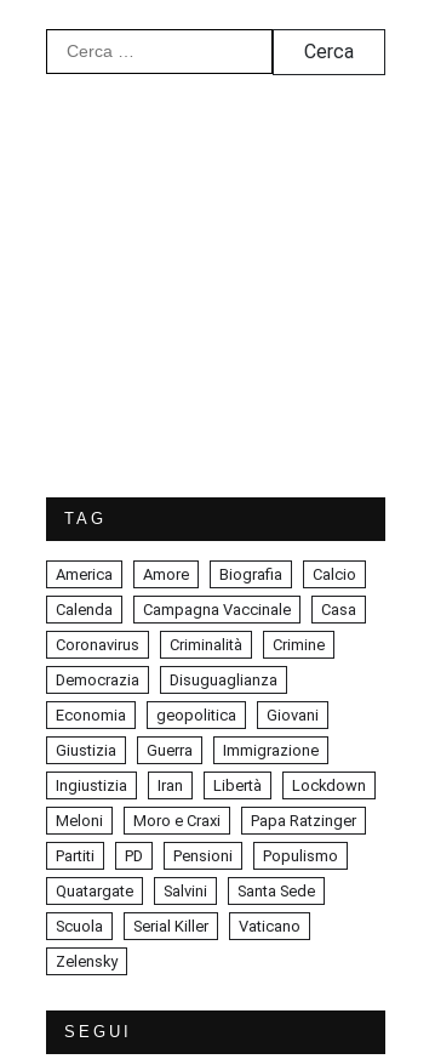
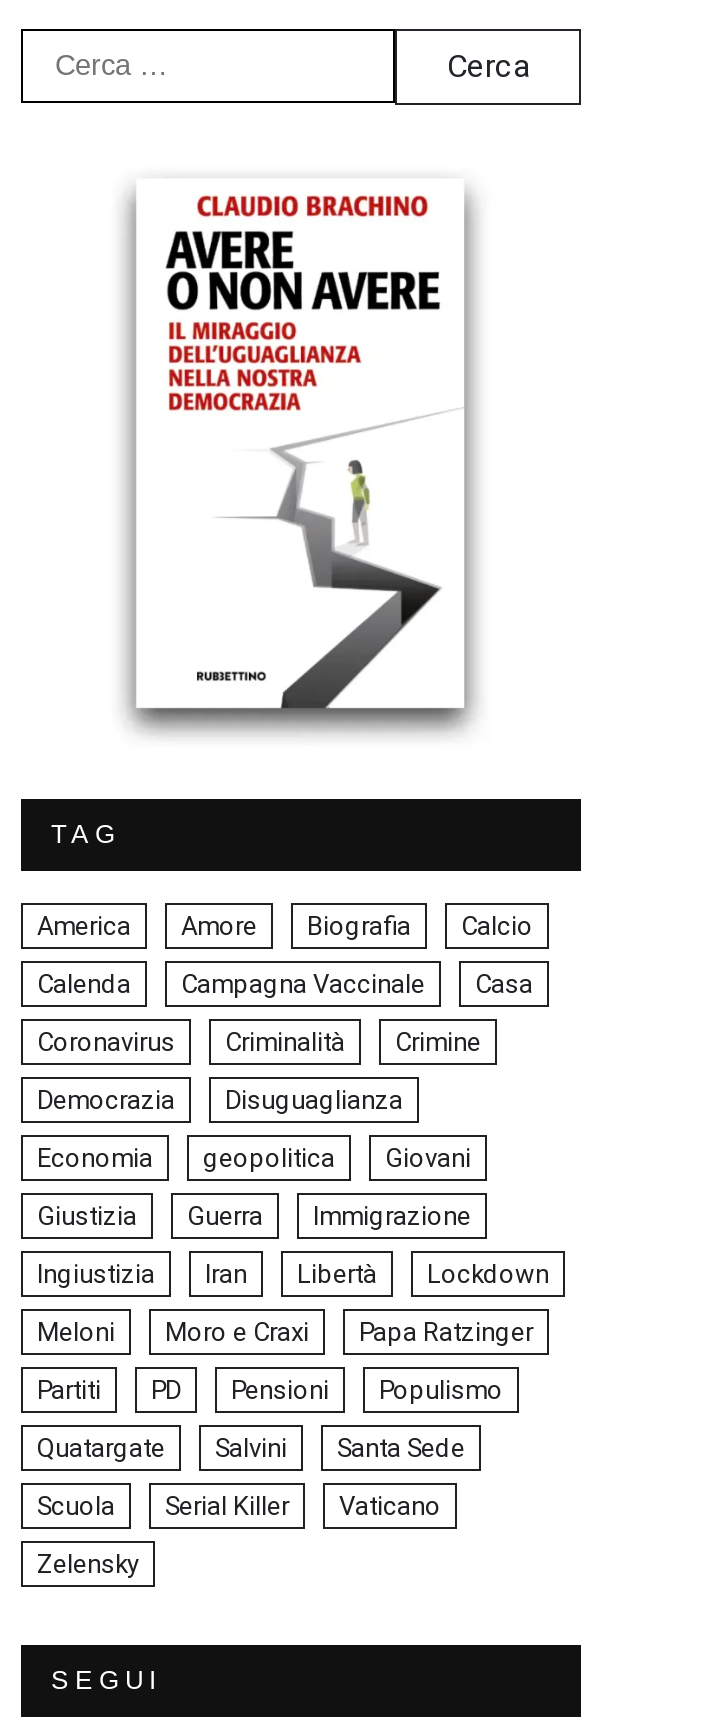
none -> [123,191,477,735] [image]

